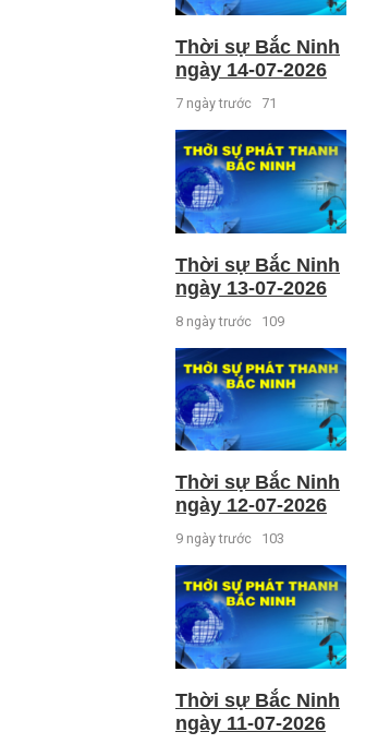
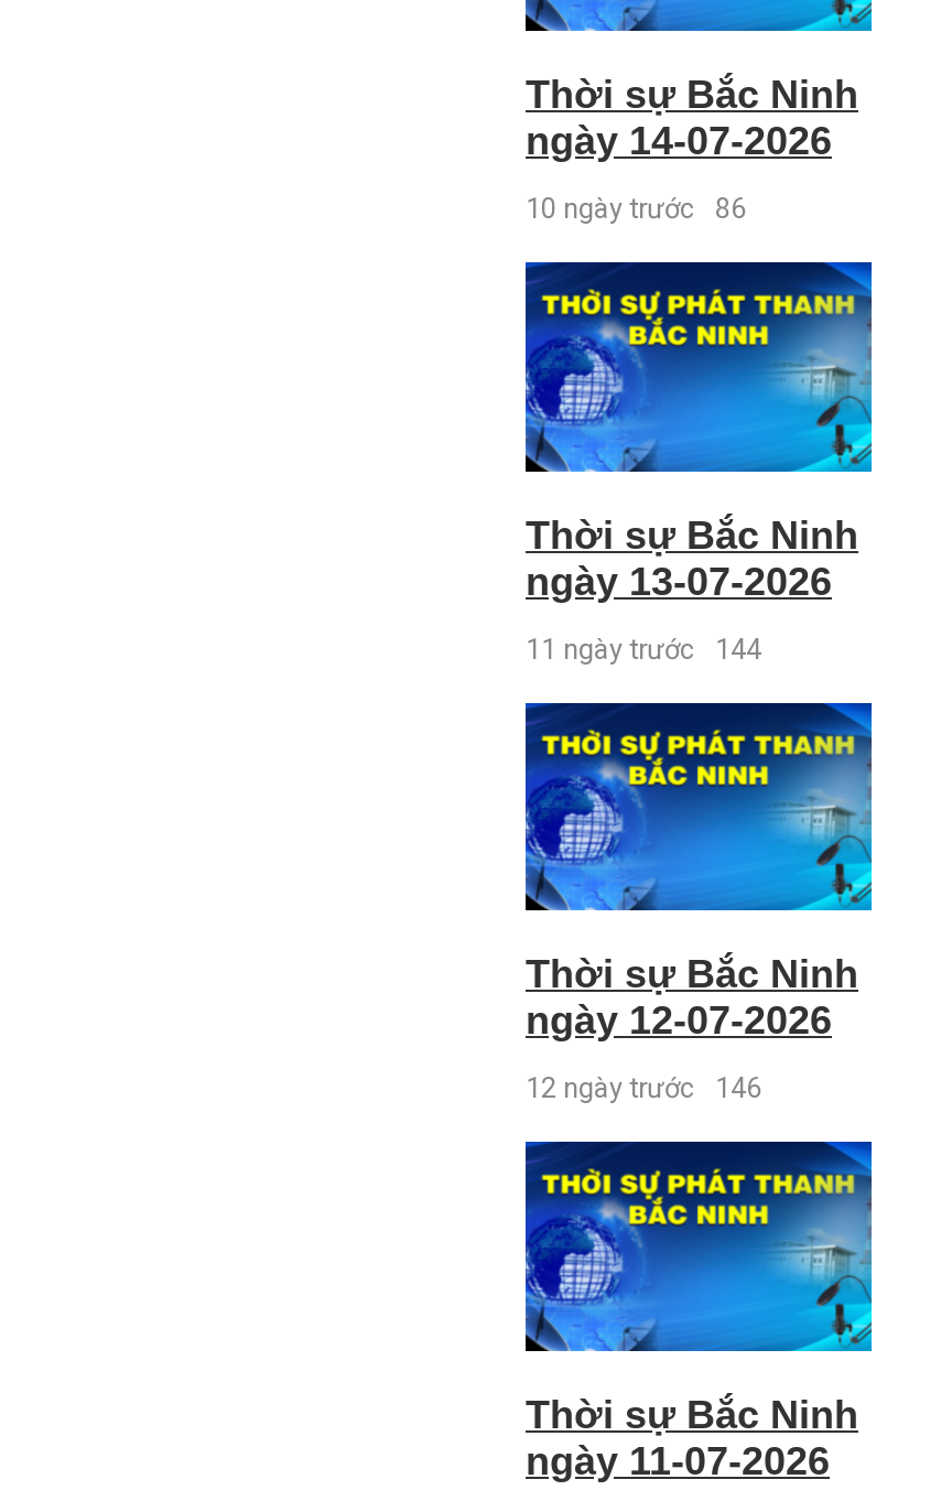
[175,95,277,111] 7 ngày trước 71 -> [526,192,746,225] 10 ngày trước 86
[175,313,284,329] 8 ngày trước 109 -> [526,632,761,665] 11 ngày trước 144
[175,531,284,547] 9 ngày trước 103 -> [526,1072,761,1105] 12 ngày trước 146

